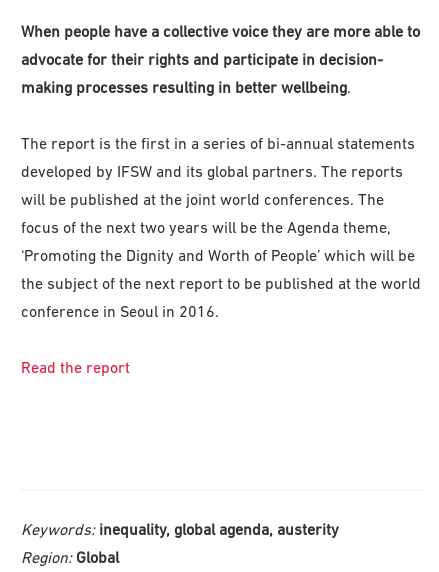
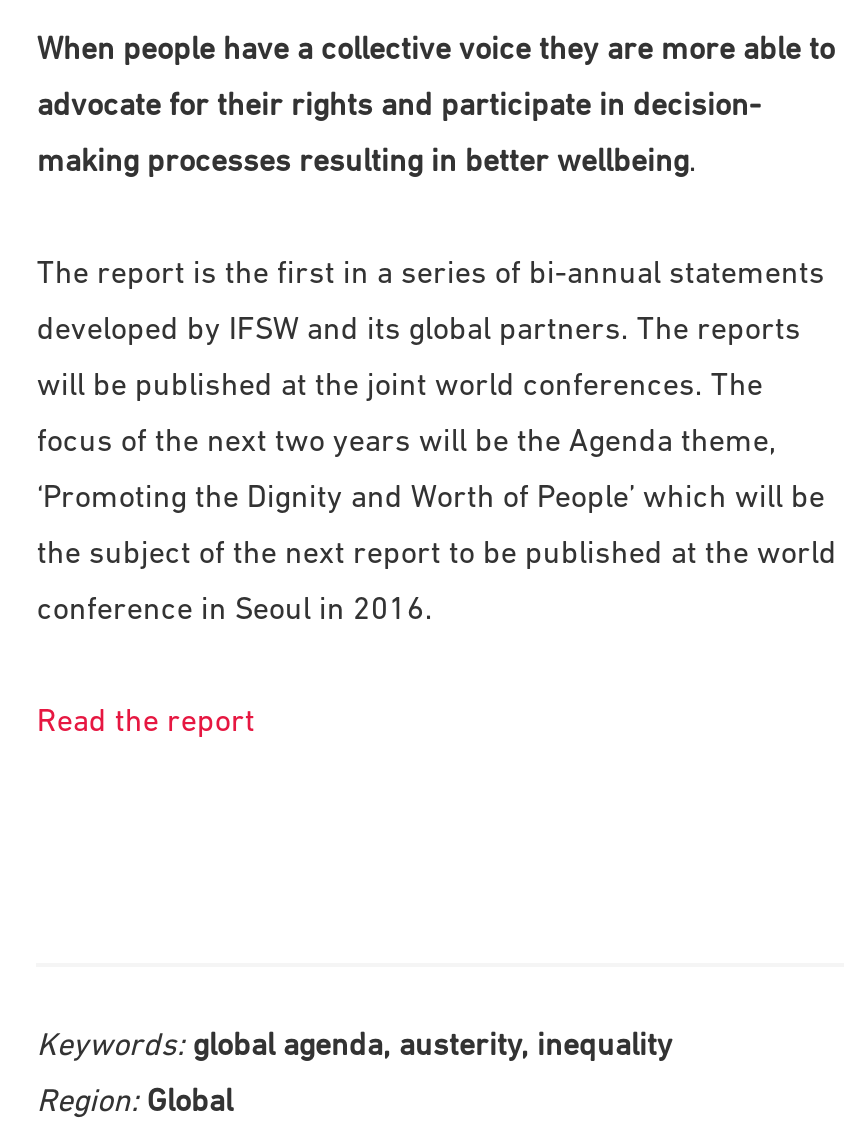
[21,520,339,538] Keywords: inequality, global agenda, austerity -> [37,1024,673,1060] Keywords: global agenda, austerity, inequality

